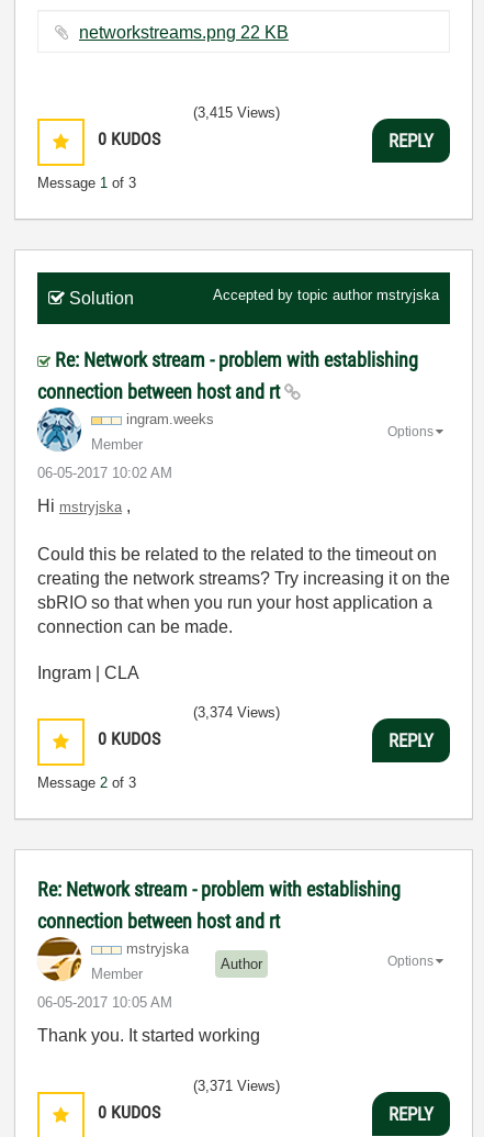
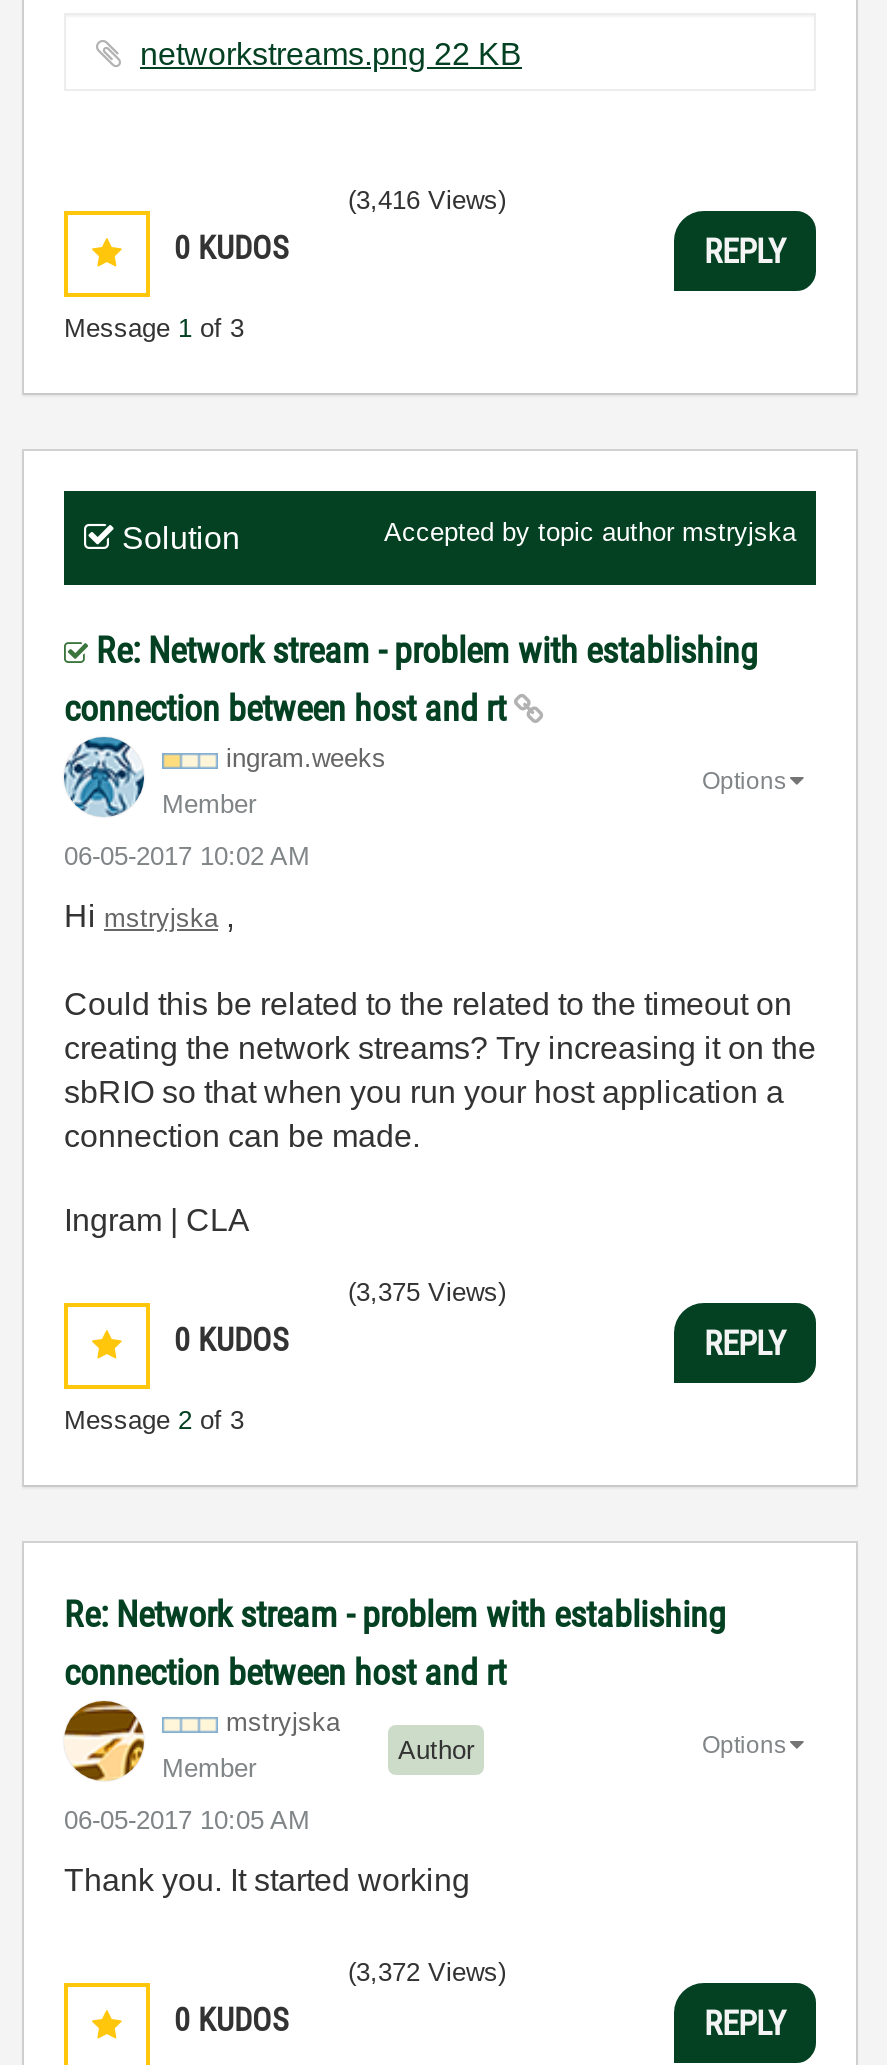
[193,104,280,121] (3,415 Views) -> [348,185,506,215] (3,416 Views)
[193,704,280,721] (3,374 Views) -> [348,1277,506,1307] (3,375 Views)
[193,1078,280,1094] (3,371 Views) -> [348,1957,506,1987] (3,372 Views)

